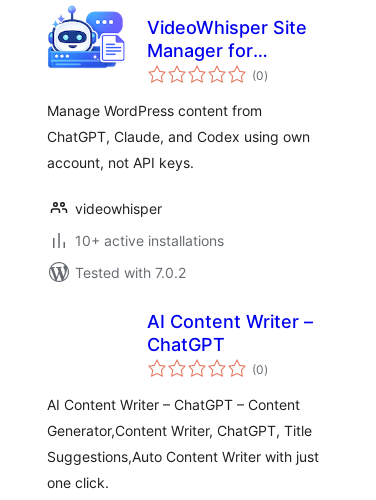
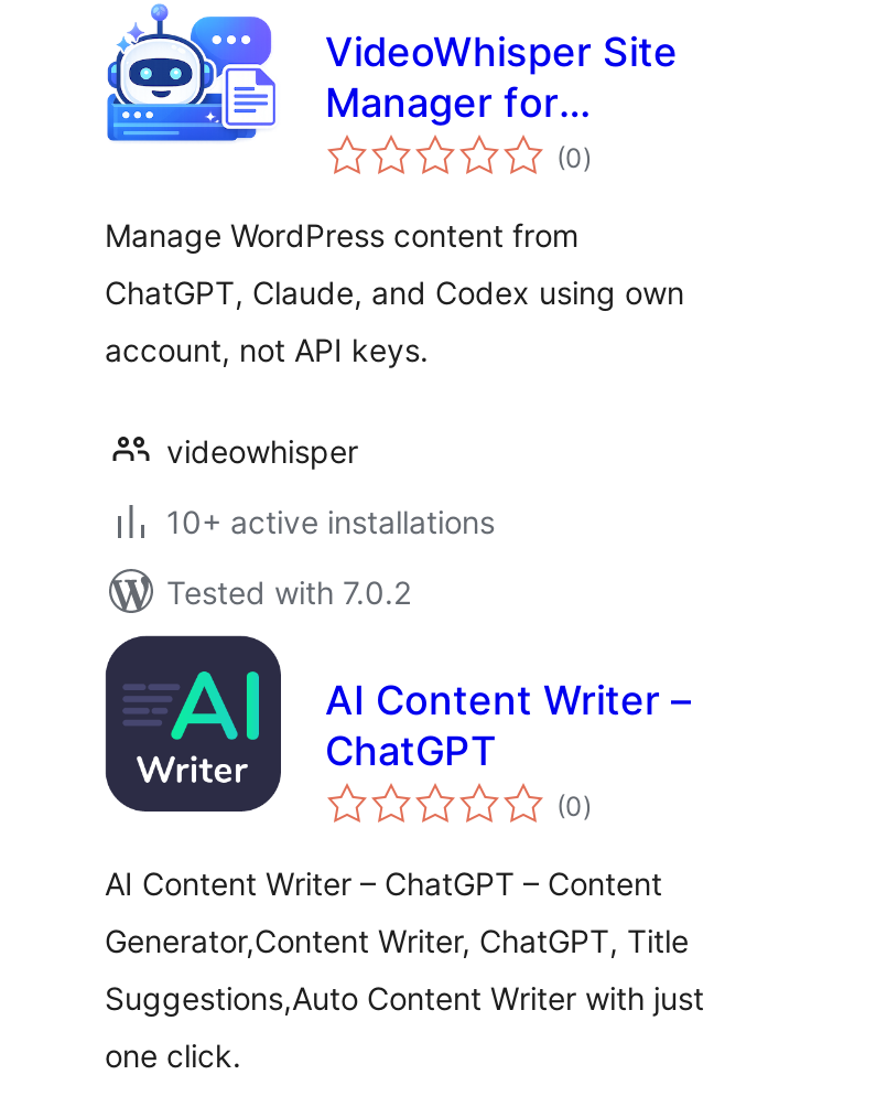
none -> [102,633,283,814] [image]

